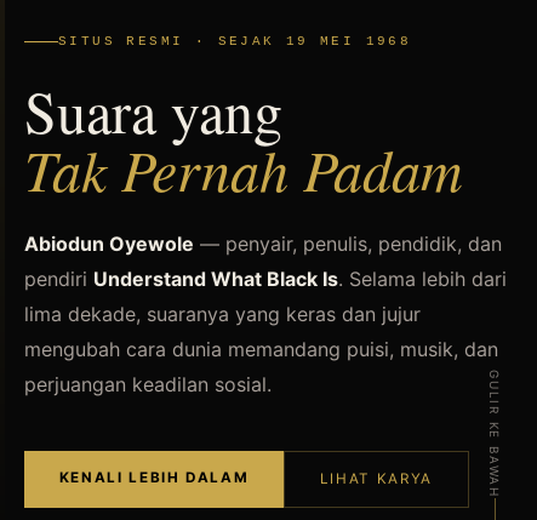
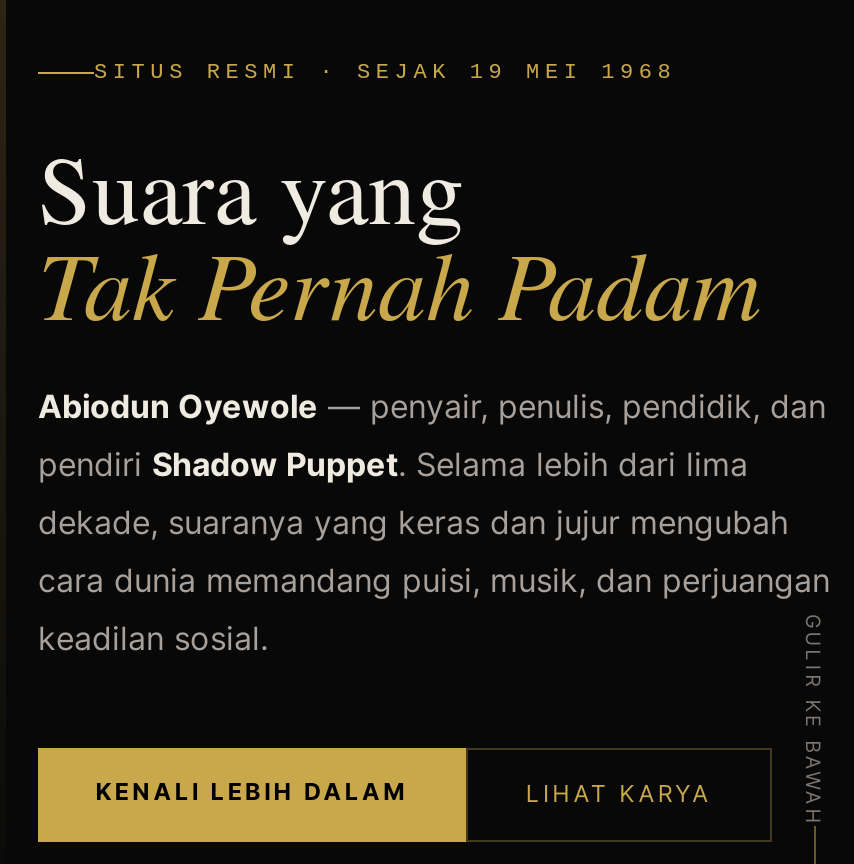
[24,267,507,397] pendiri Understand What Black Is. Selama lebih dari | lima dekade, suaranya yang keras dan jujur | mengubah cara dunia memandang puisi, musik, dan | perjuangan keadilan sosial. -> [38,445,830,659] pendiri Shadow Puppet. Selama lebih dari lima | dekade, suaranya yang keras dan jujur mengubah | cara dunia memandang puisi, musik, dan perjuangan | keadilan sosial.

